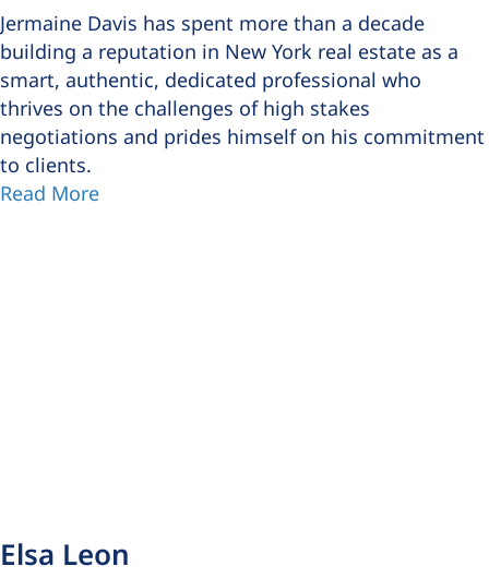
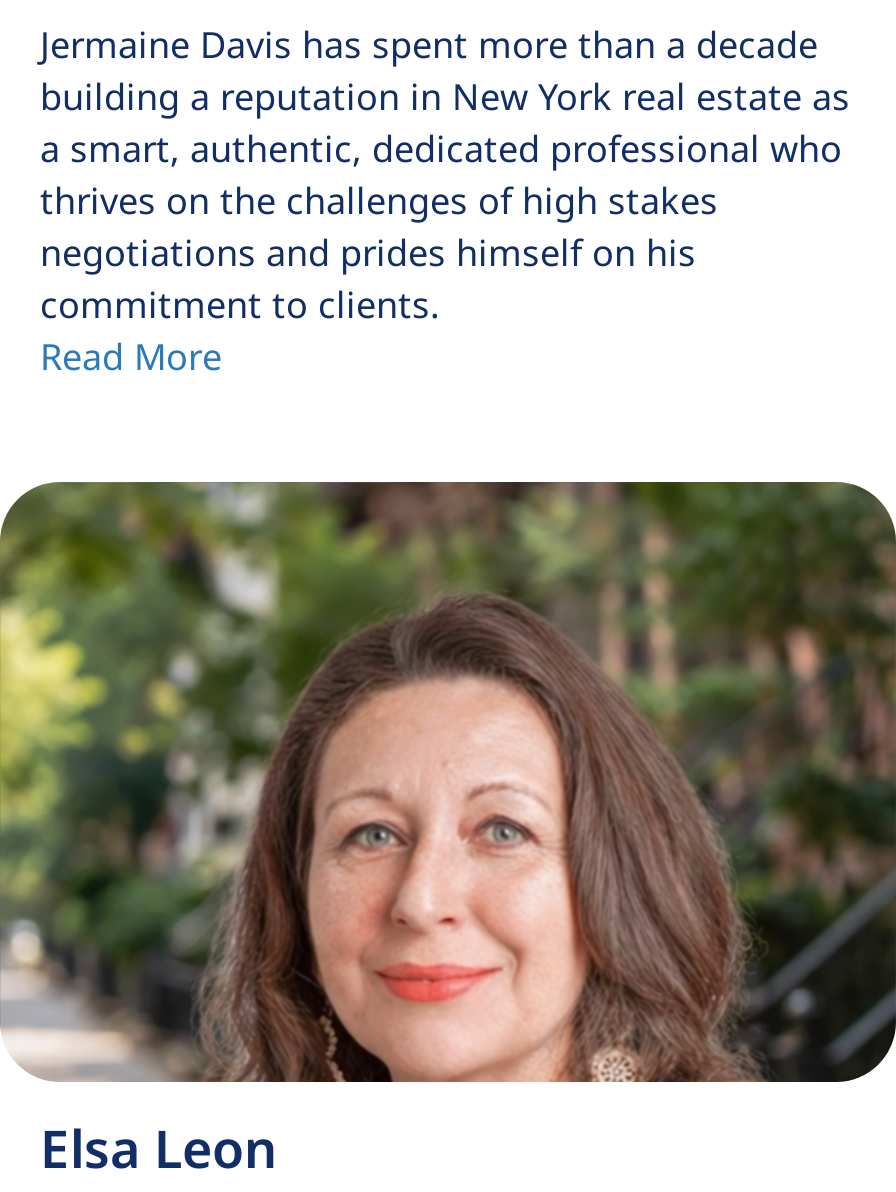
none -> [6,480,890,1084] [image]

